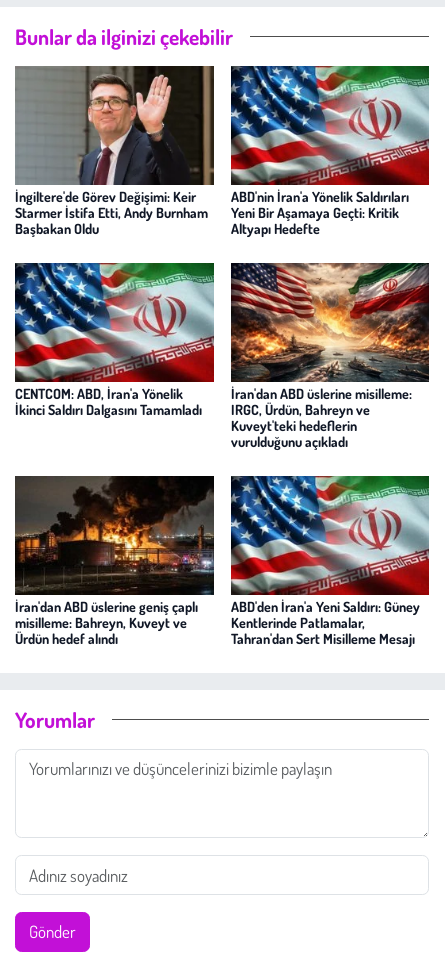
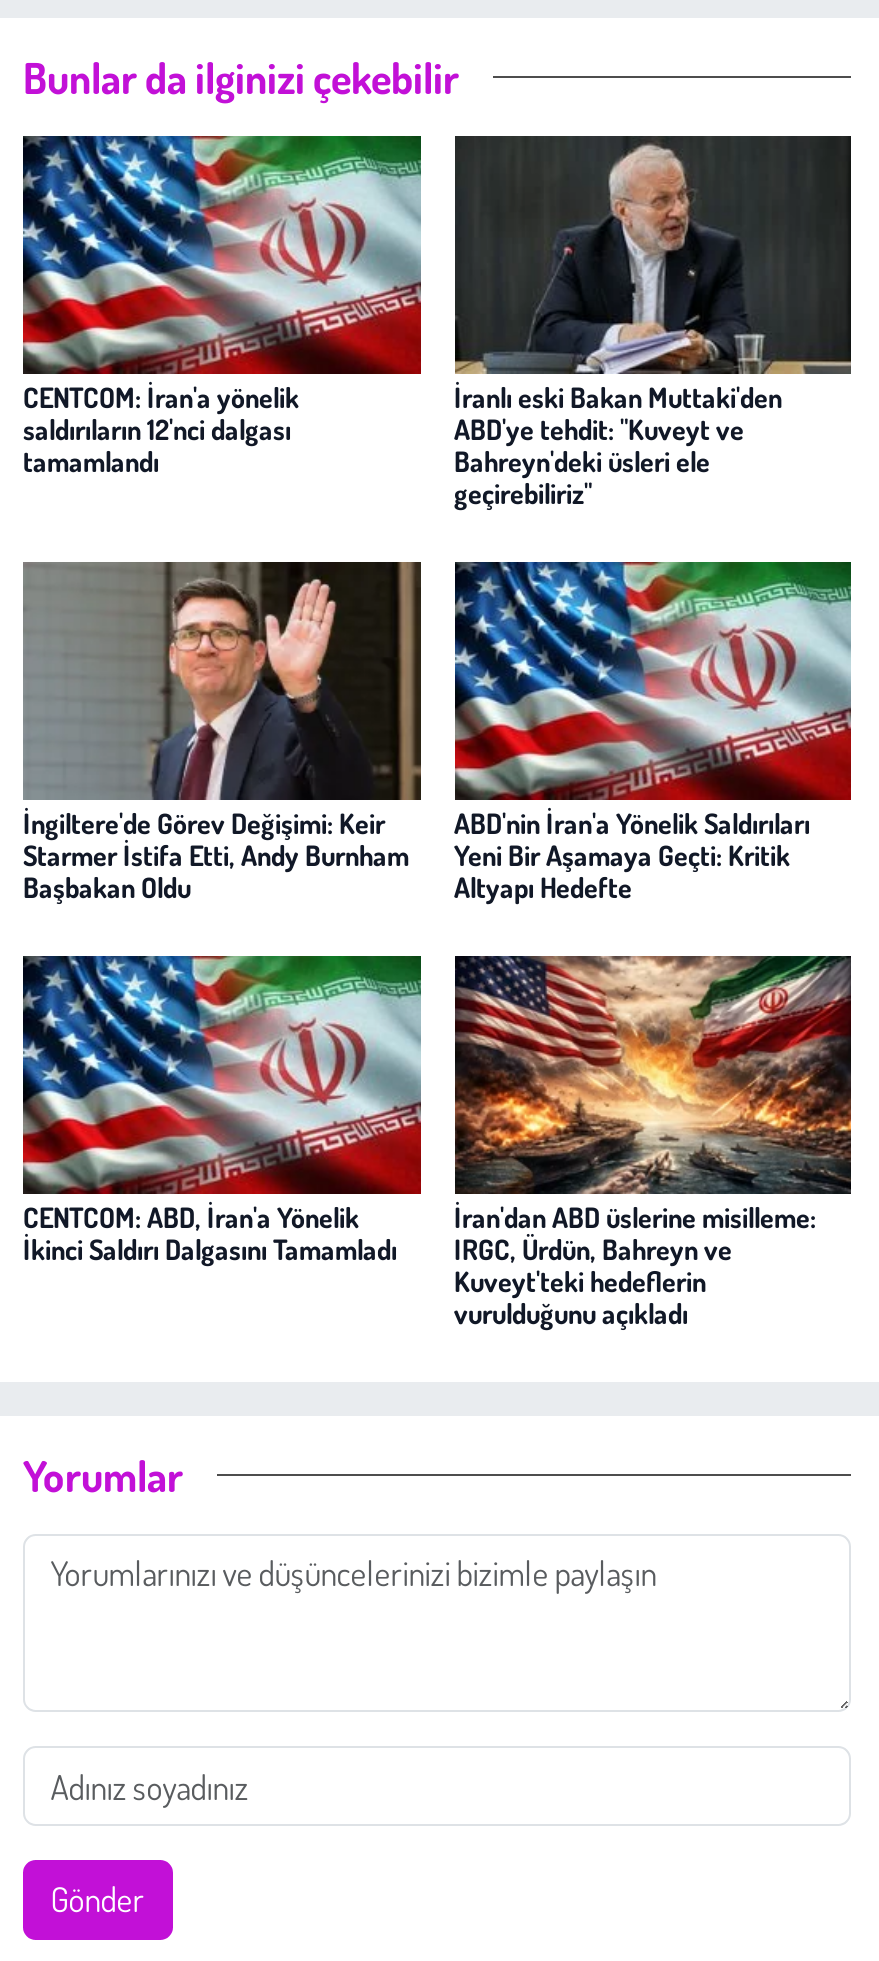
none -> [23,381,299,479] CENTCOM: İran'a yönelik | saldırıların 12'nci dalgası | tamamlandı
none -> [453,134,853,511] [image] | İranlı eski Bakan Muttaki'den | ABD'ye tehdit: "Kuveyt ve | Bahreyn'deki üsleri ele | geçirebiliriz"
moved [15,65,411,450] -> [23,560,816,1330]: [image] | İngiltere'de Görev Değişimi: Keir | Starmer İstifa Etti, Andy Burnham | ... | Kuveyt'teki hedeflerin | vurulduğunu açıkladı
[14,475,215,647] [image] | İran'dan ABD üslerine geniş çaplı | misilleme: Bahreyn, Kuveyt ve | Ürdün hedef alındı -> none
moved [230,475,430,591] -> [21,134,423,374]: [image]
[230,598,419,647] ABD'den İran'a Yeni Saldırı: Güney | Kentlerinde Patlamalar, | Tahran'dan Sert Misilleme Mesajı -> none

